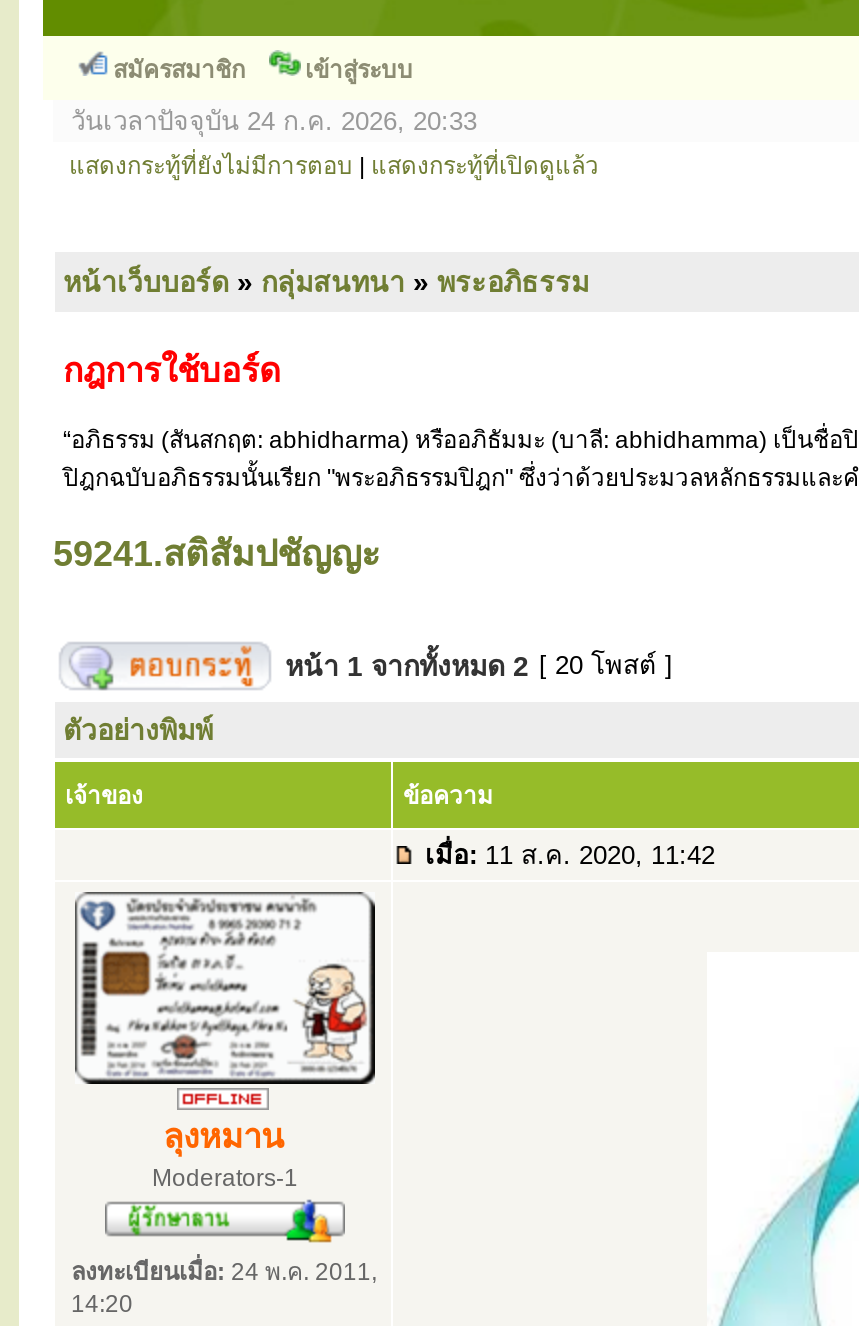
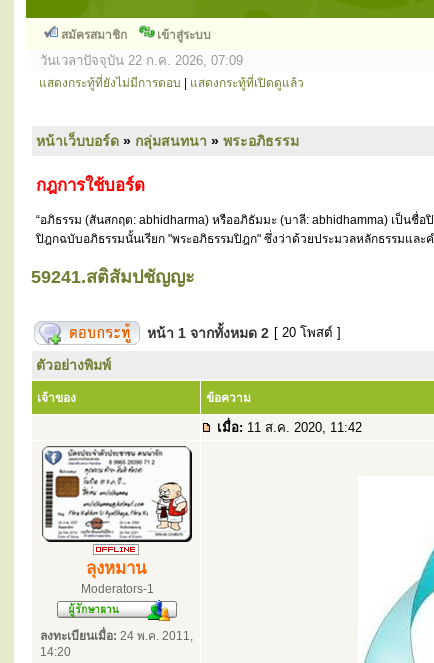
[71,106,493,136] วันเวลาปัจจุบัน 24 ก.ค. 2026, 20:33 -> [40,53,251,68] วันเวลาปัจจุบัน 22 ก.ค. 2026, 07:09

